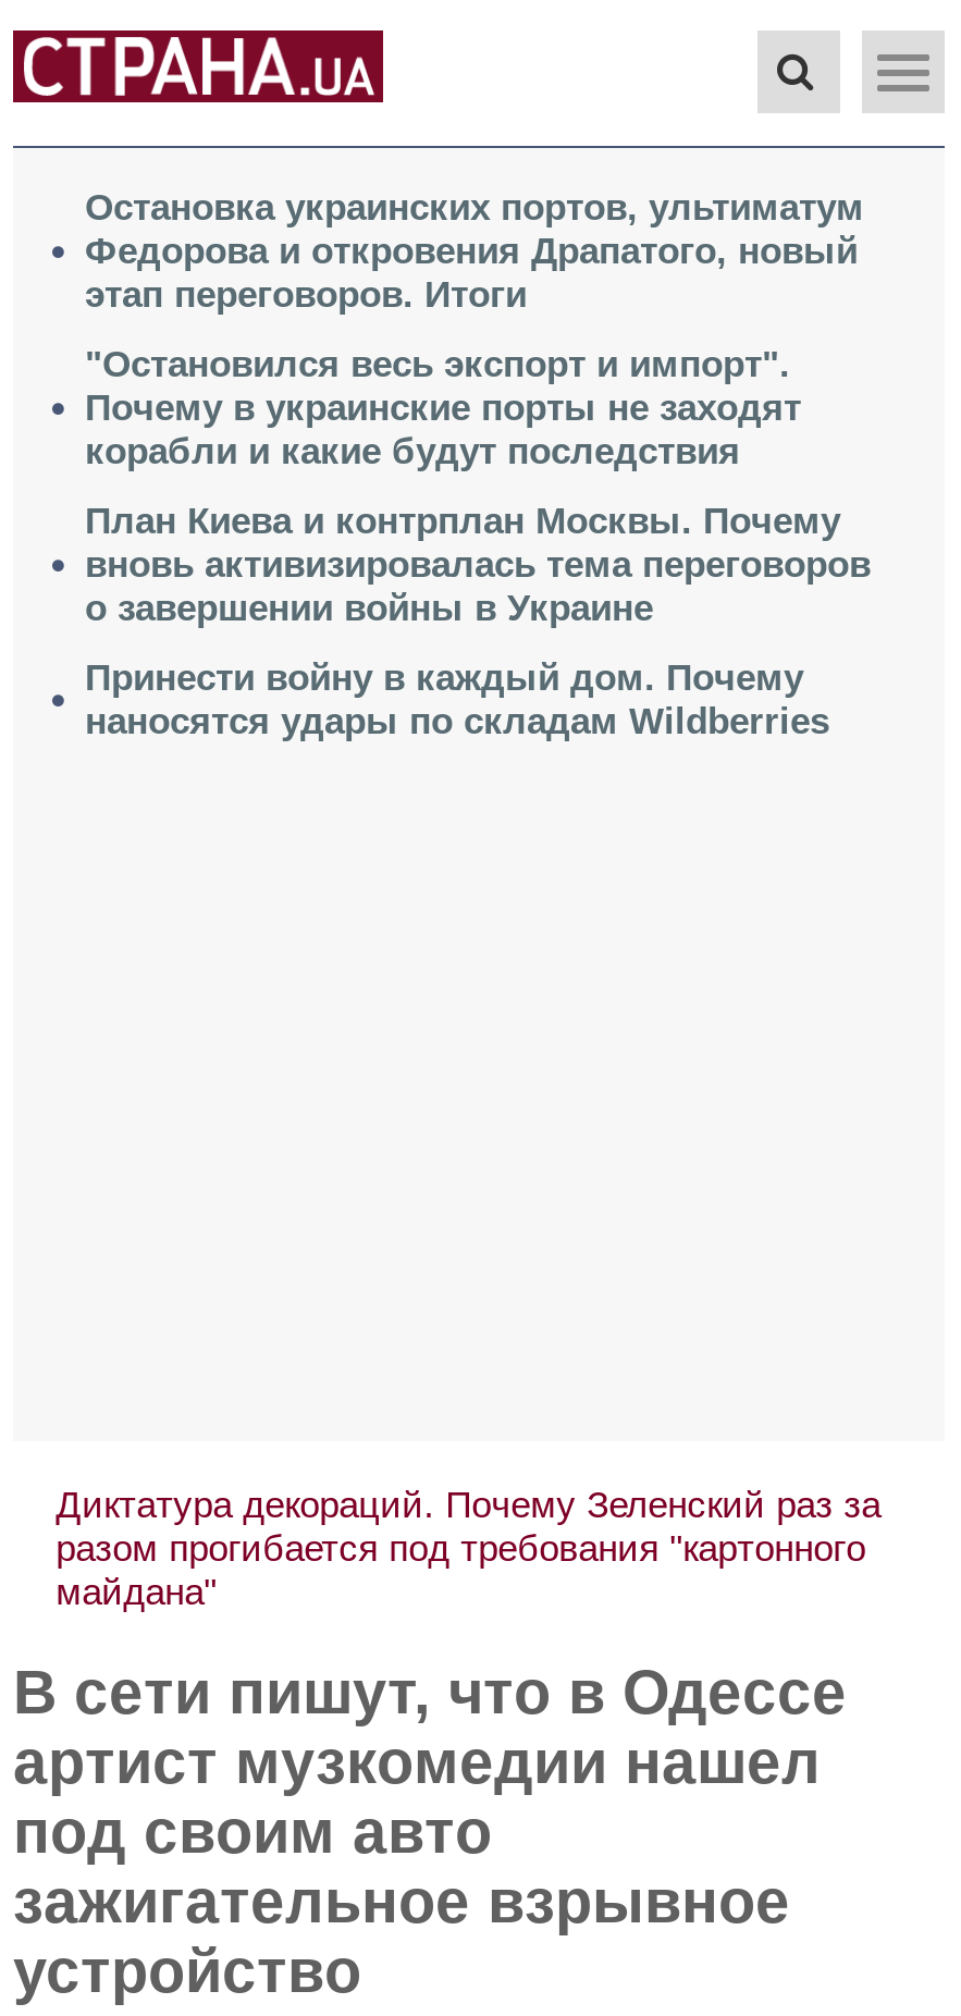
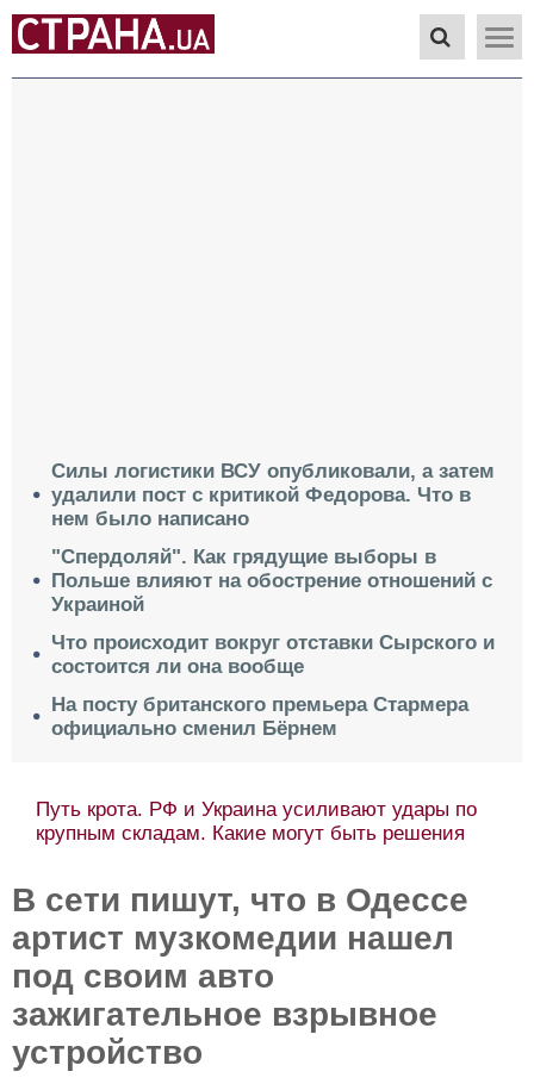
[85,187,864,316] Остановка украинских портов, ультиматум | Федорова и откровения Драпатого, новый | этап переговоров. Итоги -> [51,460,495,530] Силы логистики ВСУ опубликовали, а затем | удалили пост с критикой Федорова. Что в | нем было написано
[85,344,801,472] "Остановился весь экспорт и импорт". | Почему в украинские порты не заходят | корабли и какие будут последствия -> [51,546,492,616] "Спердоляй". Как грядущие выборы в | Польше влияют на обострение отношений с | Украиной
[85,501,871,629] План Киева и контрплан Москвы. Почему | вновь активизировалась тема переговоров | о завершении войны в Украине -> [51,631,495,678] Что происходит вокруг отставки Сырского и | состоится ли она вообще
[85,657,829,742] Принести войну в каждый дом. Почему | наносятся удары по складам Wildberries -> [51,693,468,740] На посту британского премьера Стармера | официально сменил Бёрнем
[56,1485,881,1613] Диктатура декораций. Почему Зеленский раз за | разом прогибается под требования "картонного | майдана" -> [35,798,476,845] Путь крота. РФ и Украина усиливают удары по | крупным складам. Какие могут быть решения

